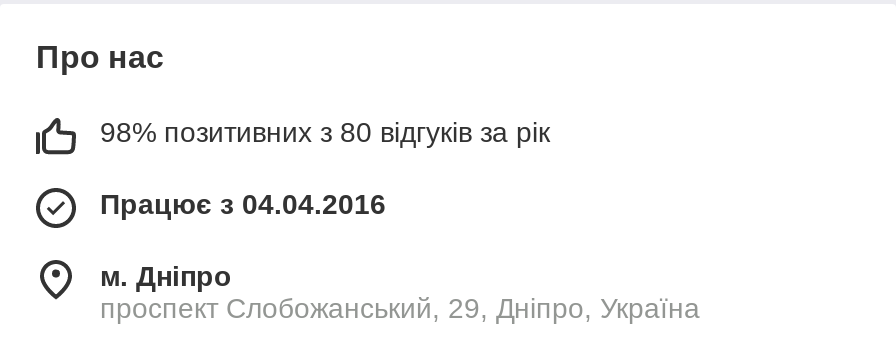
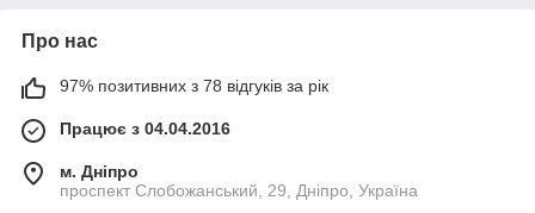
[100,116,550,148] 98% позитивних з 80 відгуків за рік -> [60,76,328,95] 97% позитивних з 78 відгуків за рік

